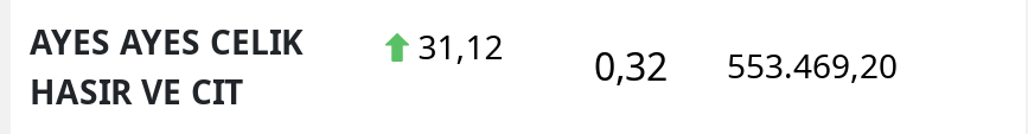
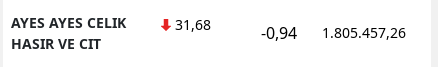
[418,23,503,68] 31,12 -> [175,15,211,34] 31,68
[594,40,668,92] 0,32 -> [261,22,297,44] -0,94
[727,42,898,87] 553.469,20 -> [322,23,406,42] 1.805.457,26

